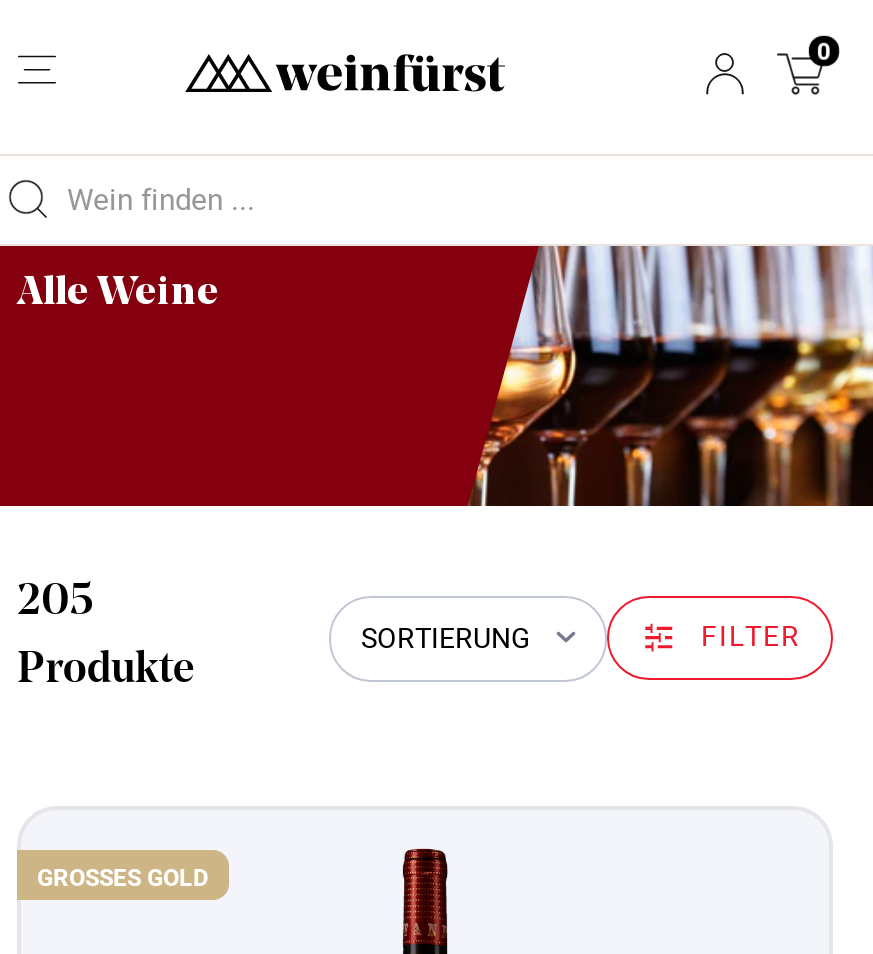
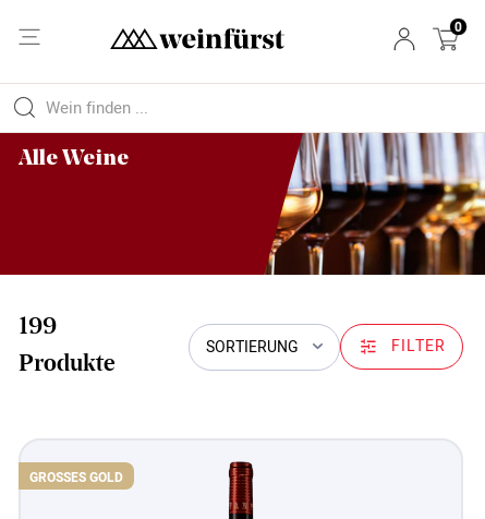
[17,580,93,626] 205 -> [19,315,57,340] 199

